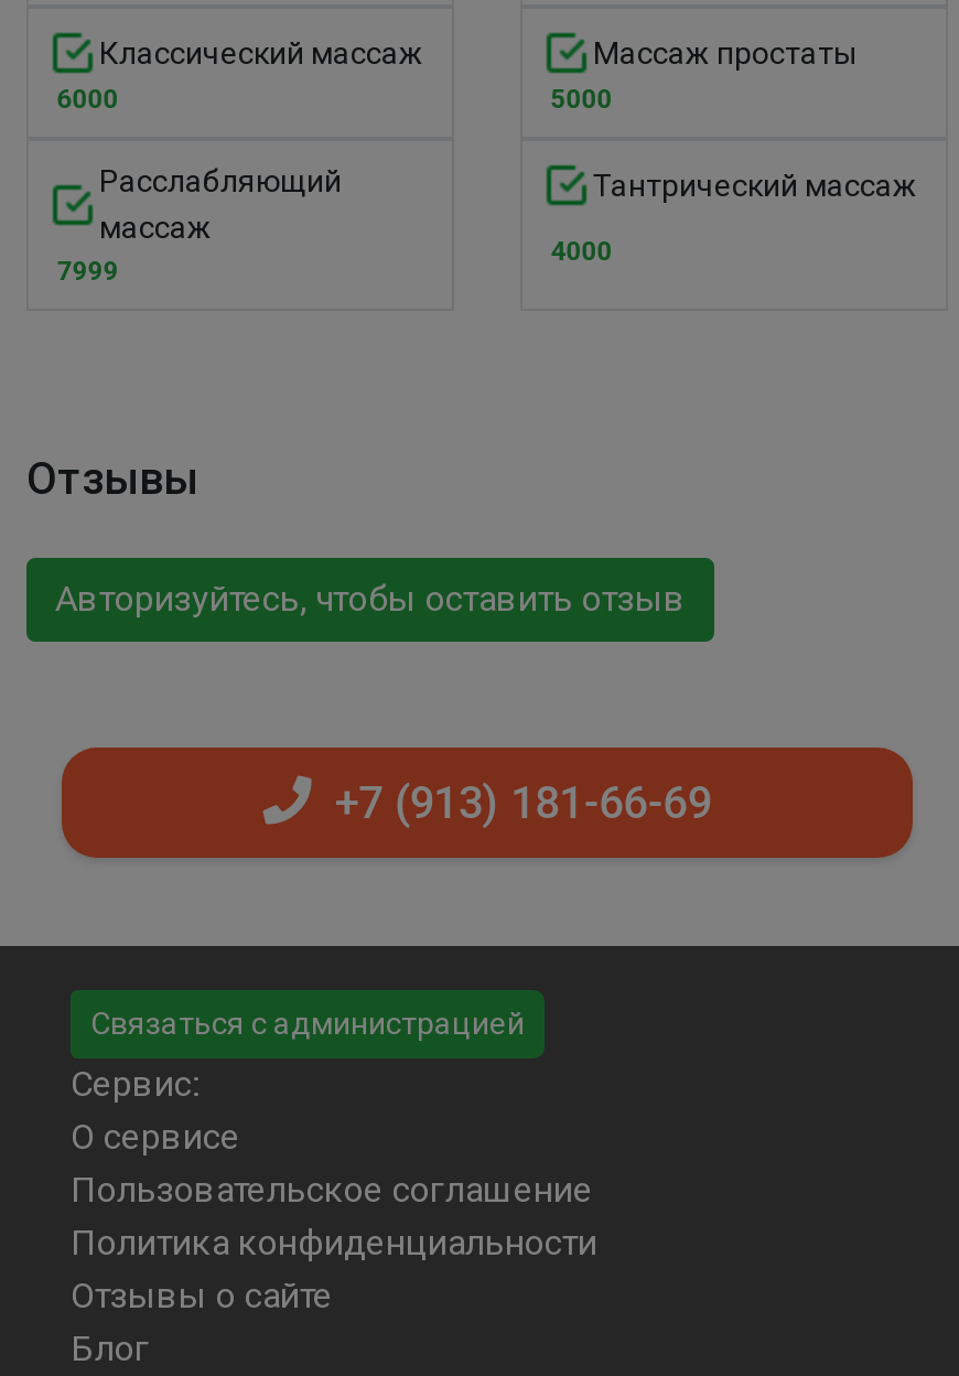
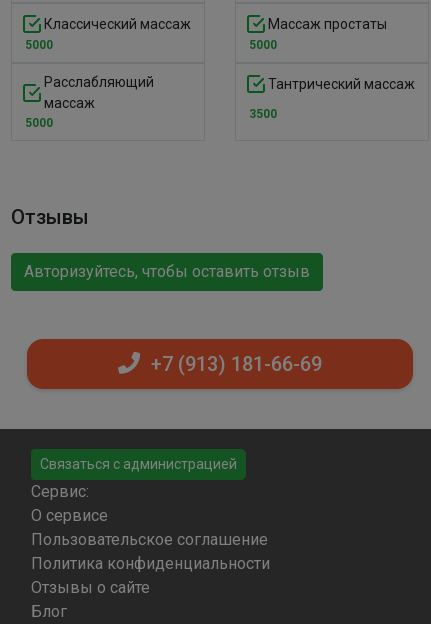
[57,84,119,115] 6000 -> [25,38,53,52] 5000
[551,237,612,267] 4000 -> [249,107,277,121] 3500
[57,256,119,287] 7999 -> [25,116,53,130] 5000

